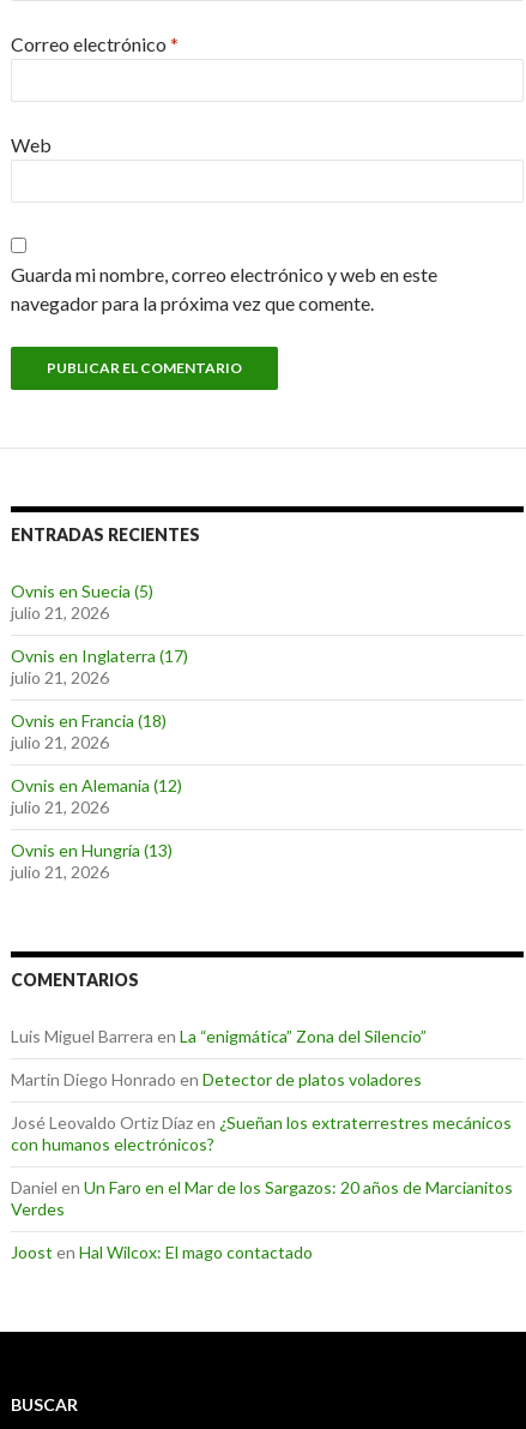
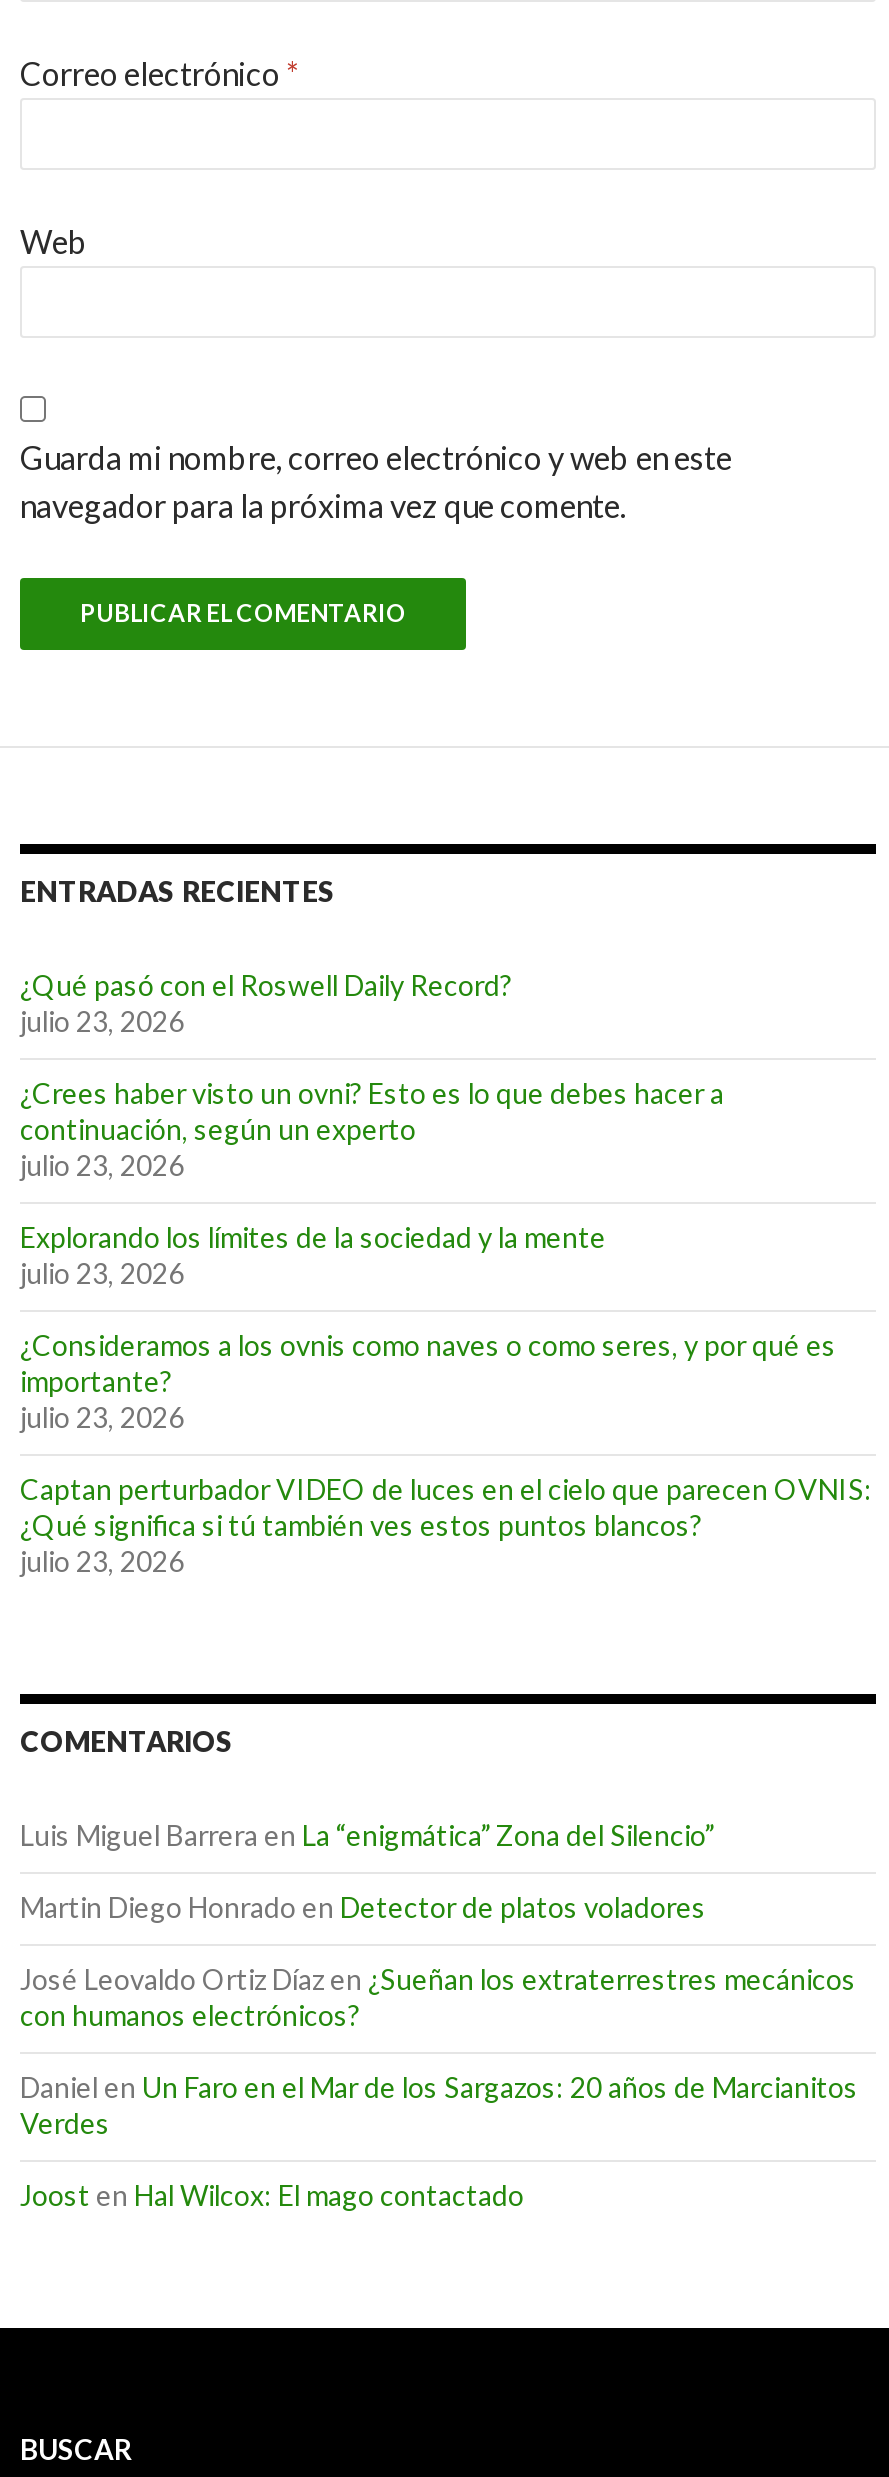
[11,580,153,622] Ovnis en Suecia (5) | julio 21, 2026 -> [20,967,512,1037] ¿Qué pasó con el Roswell Daily Record? | julio 23, 2026
[11,645,188,687] Ovnis en Inglaterra (17) | julio 21, 2026 -> [20,1075,724,1181] ¿Crees haber visto un ovni? Esto es lo que debes hacer a | continuación, según un experto | julio 23, 2026
[11,710,167,752] Ovnis en Francia (18) | julio 21, 2026 -> [20,1219,606,1289] Explorando los límites de la sociedad y la mente | julio 23, 2026
[11,775,182,817] Ovnis en Alemania (12) | julio 21, 2026 -> [20,1327,836,1433] ¿Consideramos a los ovnis como naves o como seres, y por qué es | importante? | julio 23, 2026
[11,839,173,881] Ovnis en Hungría (13) | julio 21, 2026 -> [20,1471,872,1577] Captan perturbador VIDEO de luces en el cielo que parecen OVNIS: | ¿Qué significa si tú también ves estos puntos blancos? | julio 23, 2026

